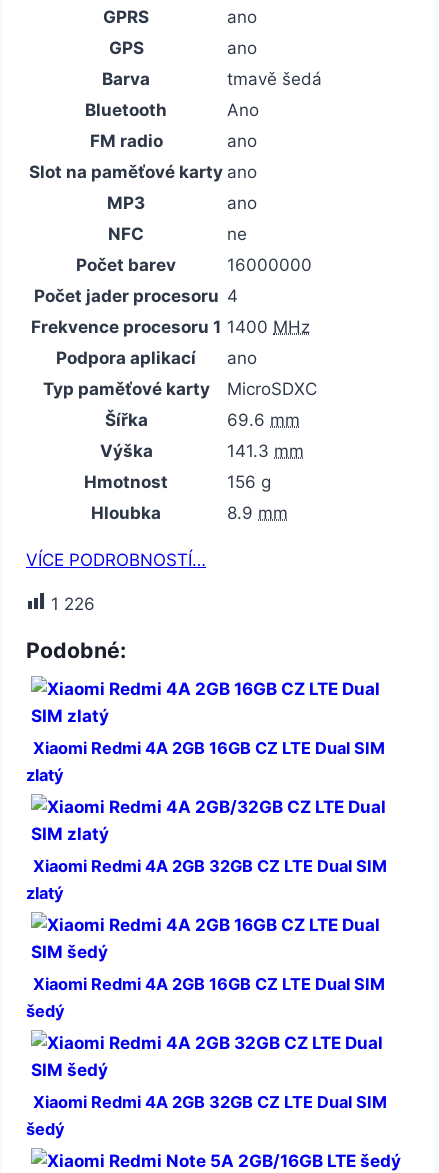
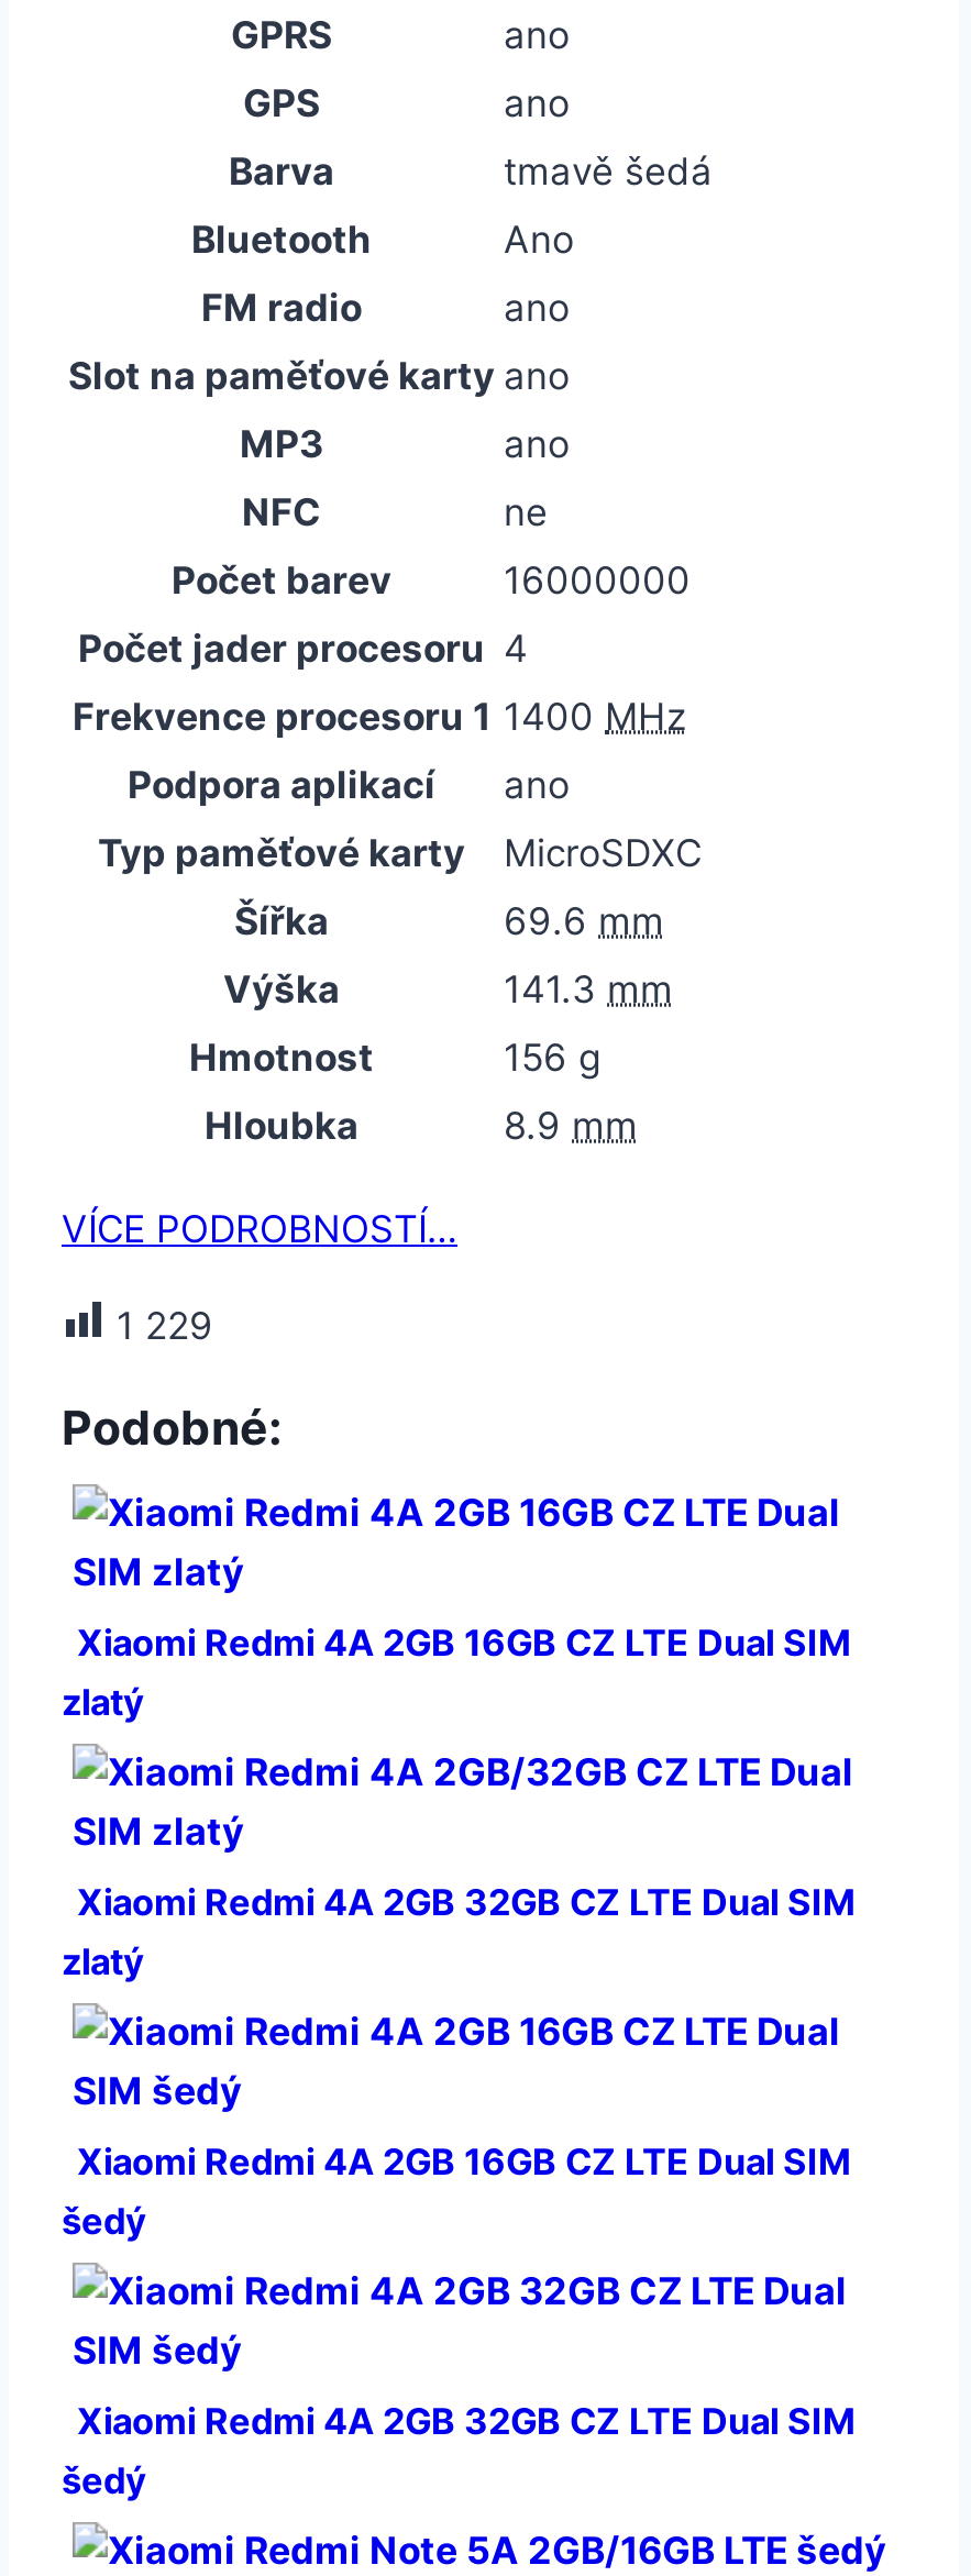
[51,594,95,614] 1 226 -> [117,1304,213,1348] 1 229

